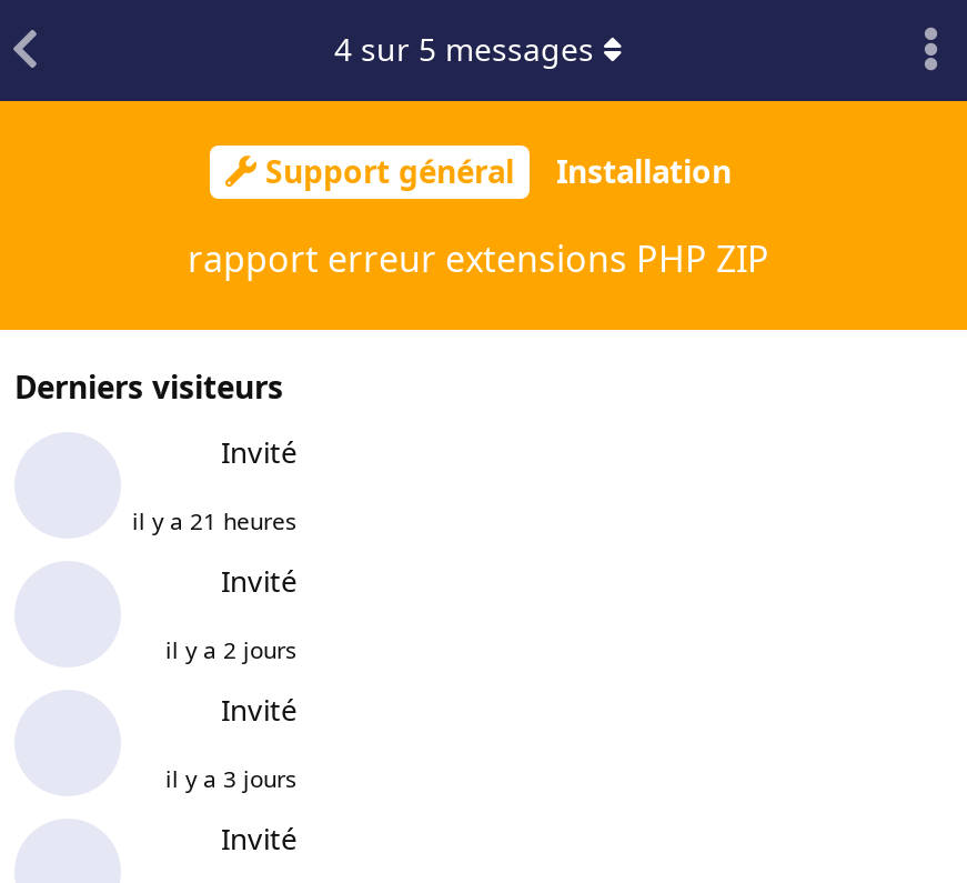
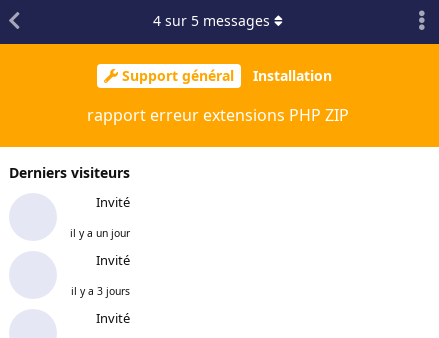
[132,505,296,665] il y a 21 heures | Invité | il y a 2 jours -> [70,226,130,240] il y a un jour

